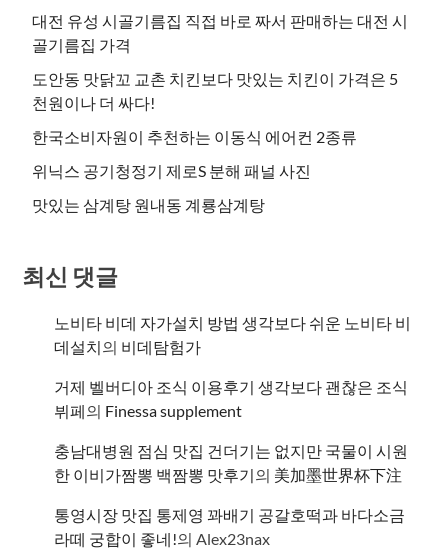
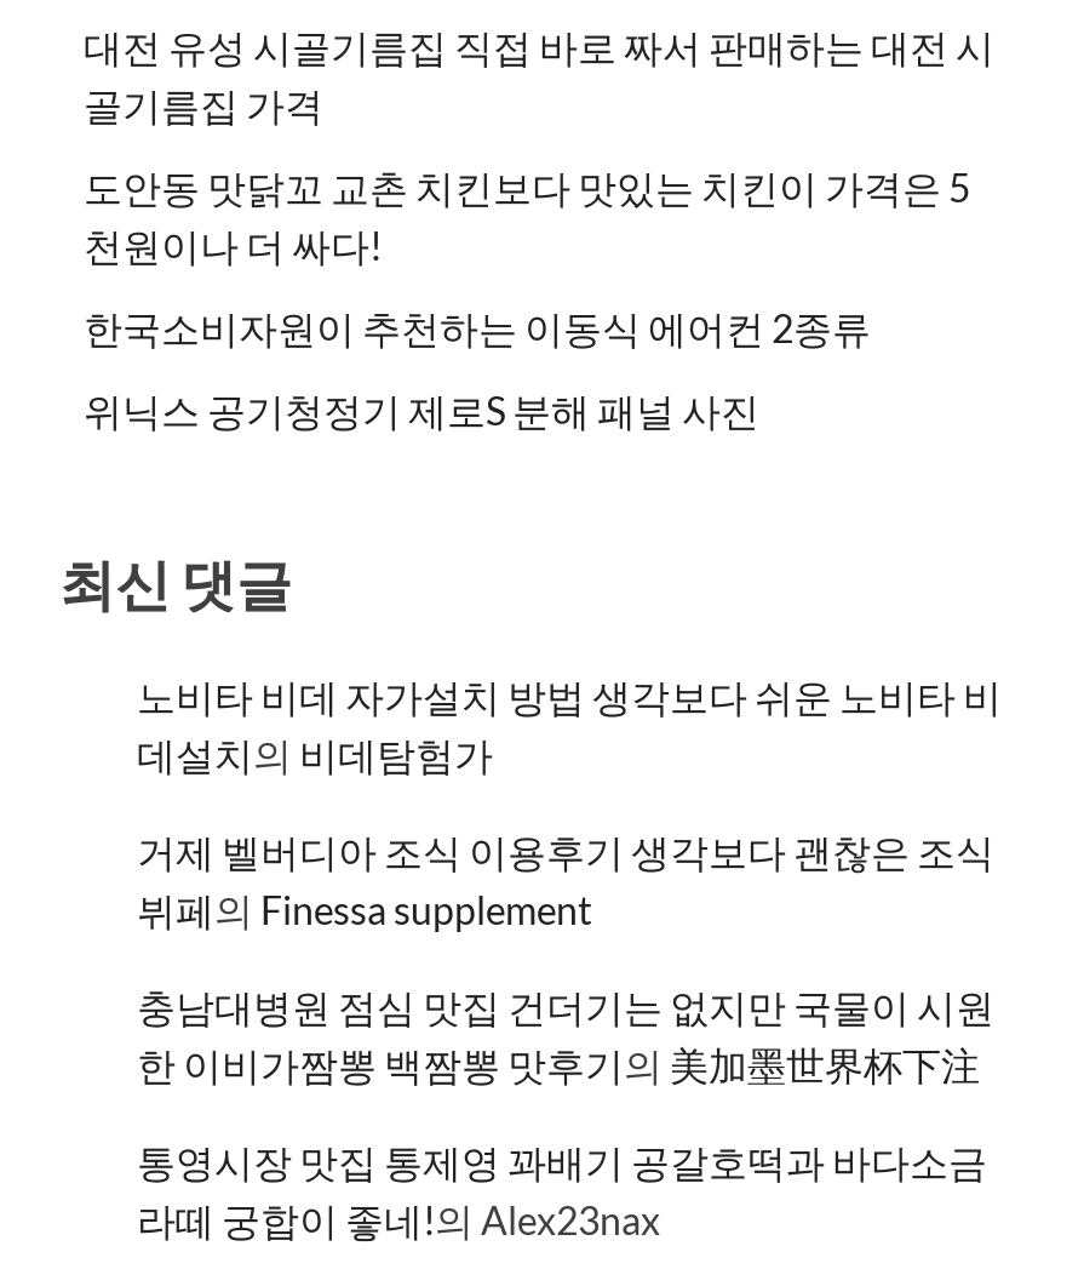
[32,194,265,213] 맛있는 삼계탕 원내동 계룡삼계탕 -> none

